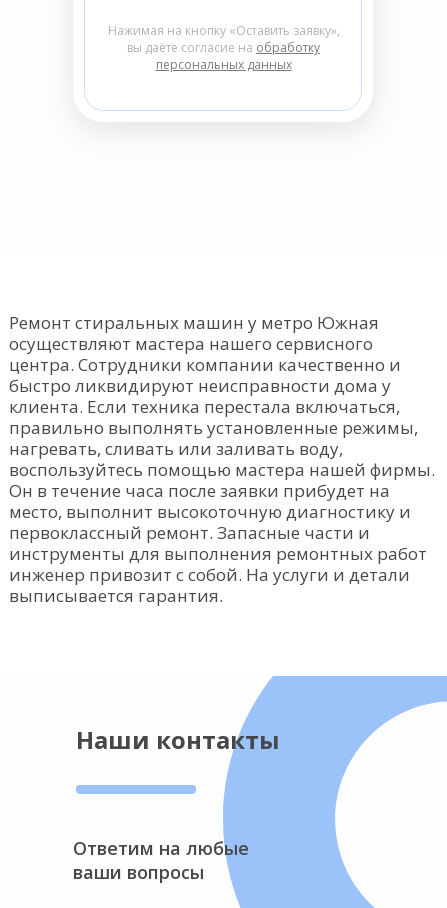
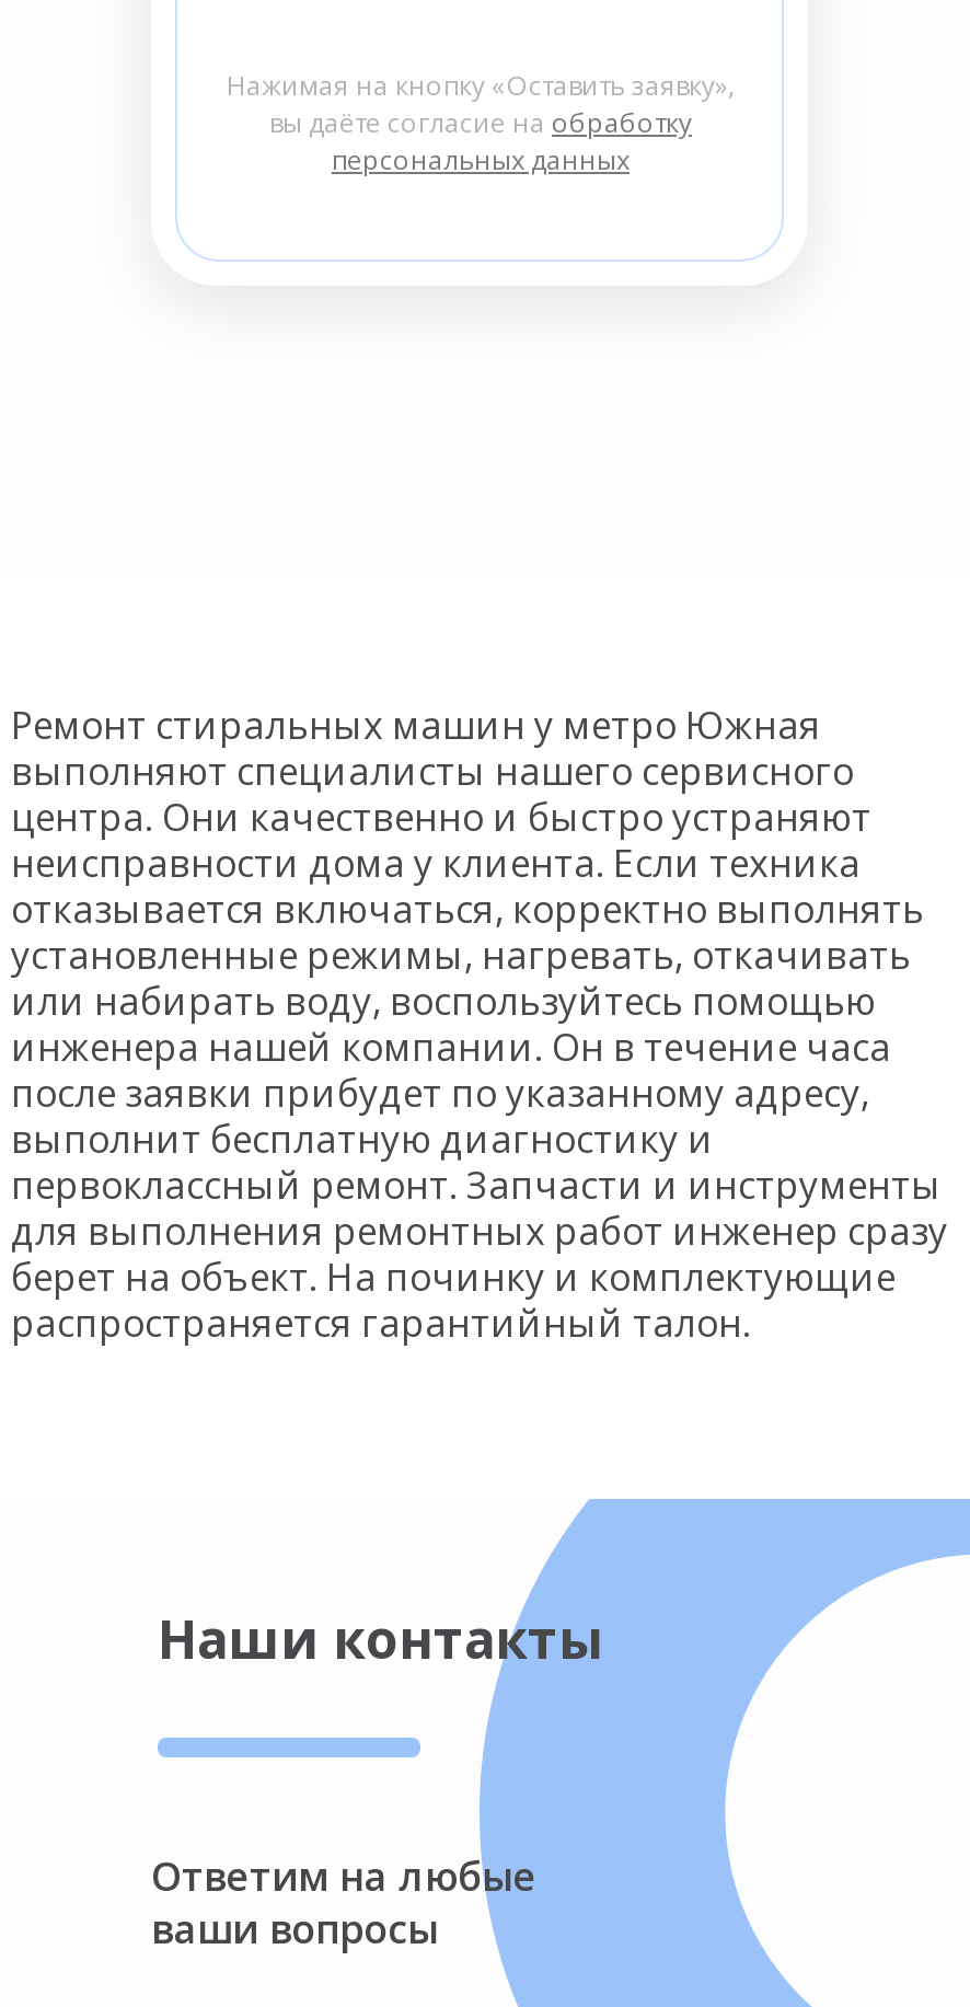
[9,332,435,607] осуществляют мастера нашего сервисного | центра. Сотрудники компании качественно и | быстро ликвидируют неисправности дома у | клиента. Если техника перестала включаться, | правильно выполнять установленные режимы, | нагревать, сливать или заливать воду, | воспользуйтесь помощью мастера нашей фирмы. | Он в течение часа после заявки прибудет на | место, выполнит высокоточную диагностику и | первоклассный ремонт. Запасные части и | инструменты для выполнения ремонтных работ | инженер привозит с собой. На услуги и детали | выписывается гарантия. -> [11,746,948,1348] выполняют специалисты нашего сервисного | центра. Они качественно и быстро устраняют | неисправности дома у клиента. Если техника | отказывается включаться, корректно выполнять | установленные режимы, нагревать, откачивать | или набирать воду, воспользуйтесь помощью | инженера нашей компании. Он в течение часа | после заявки прибудет по указанному адресу, | выполнит бесплатную диагностику и | первоклассный ремонт. Запчасти и инструменты | для выполнения ремонтных работ инженер сразу | берет на объект. На починку и комплектующие | распространяется гарантийный талон.

